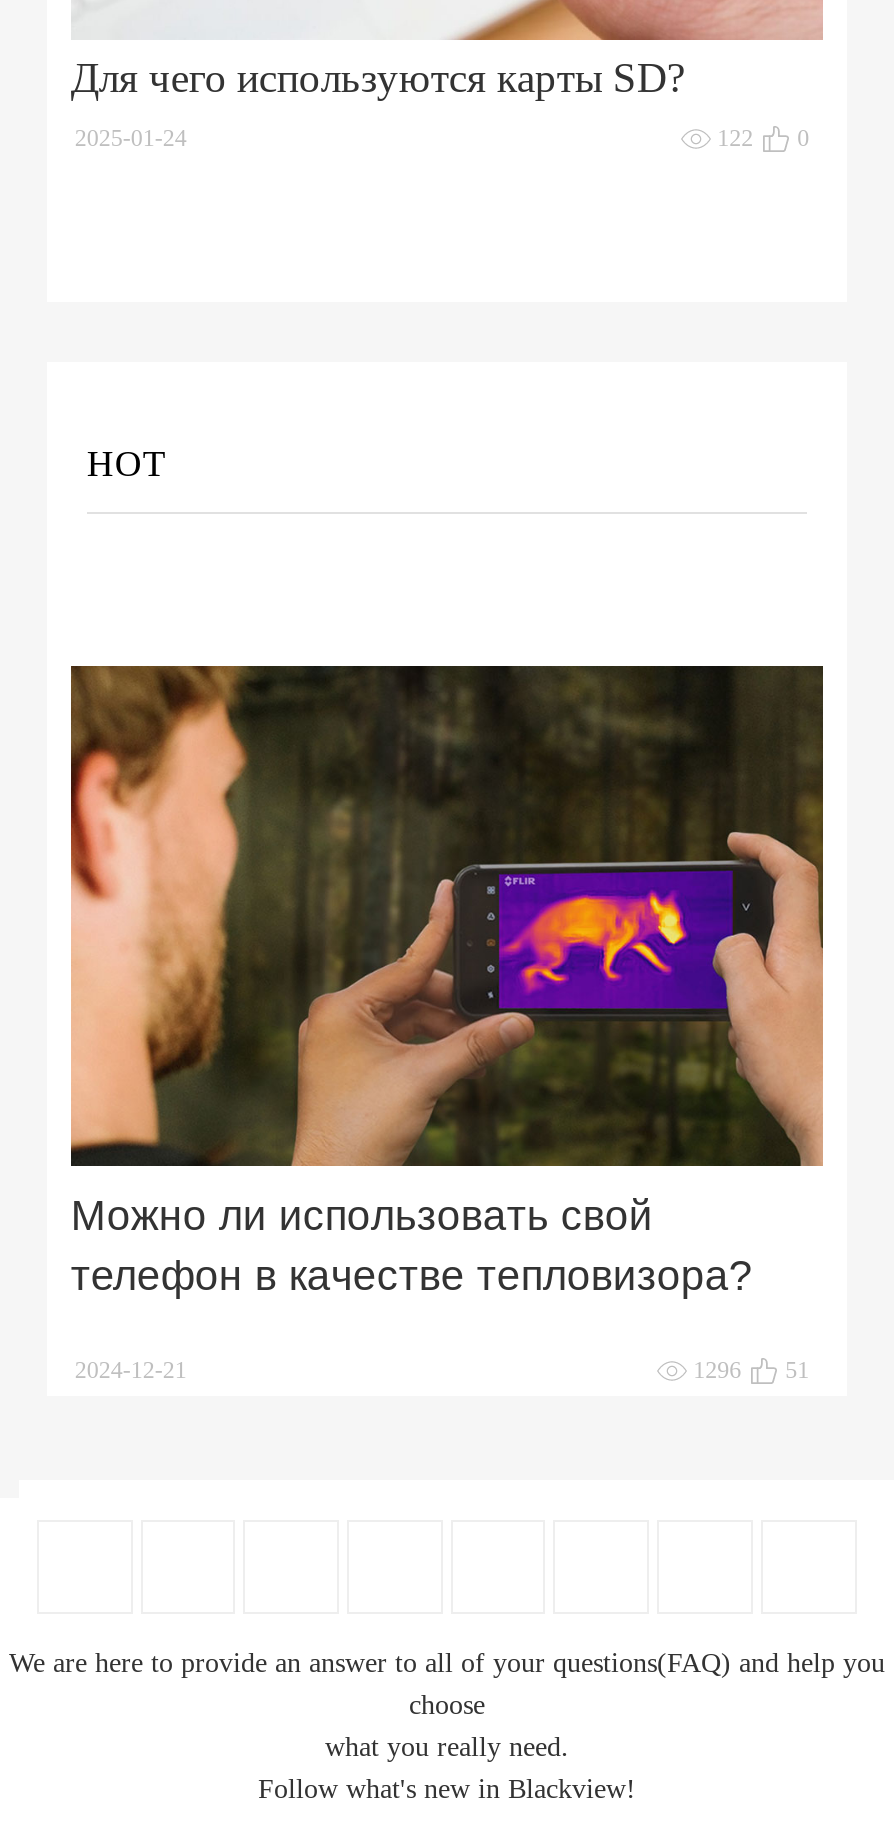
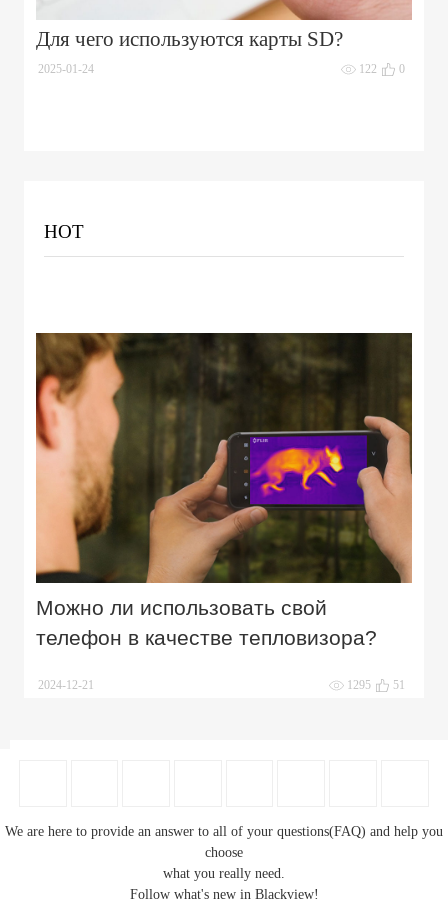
[693,1356,809,1384] 1296 51 -> [347,678,405,692] 1295 51

